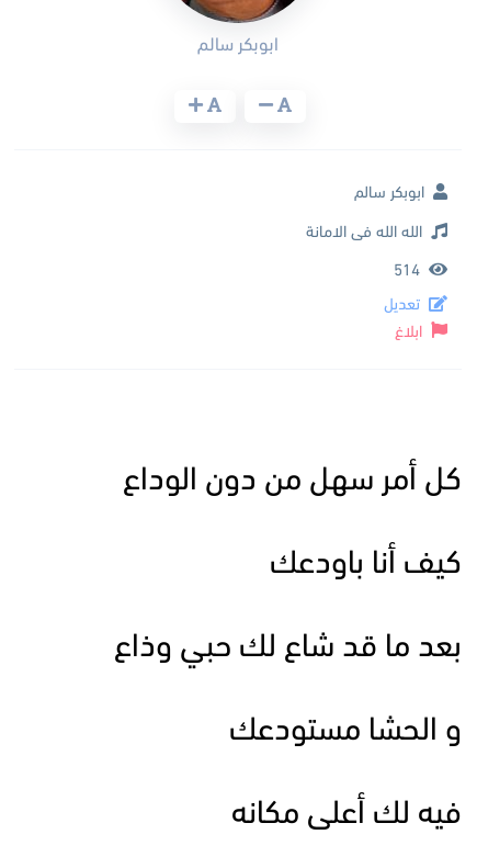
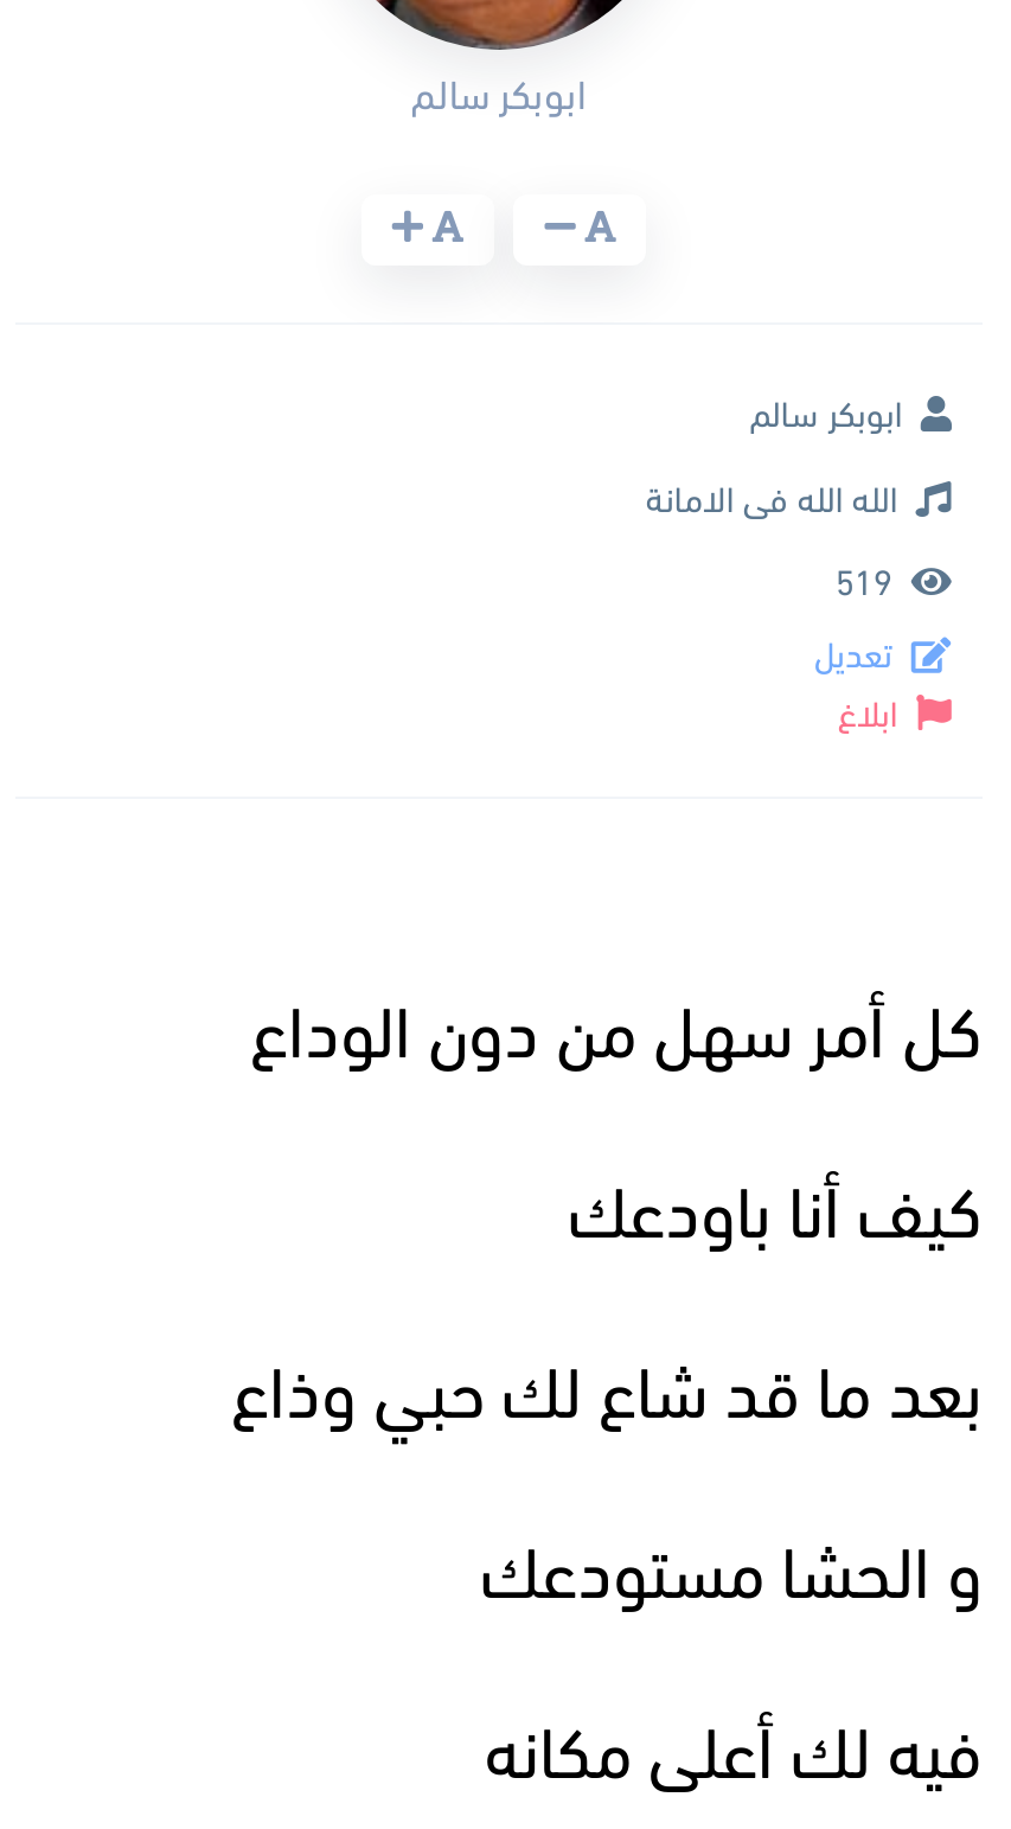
[393,264,420,280] 514 -> [835,570,892,605] 519

